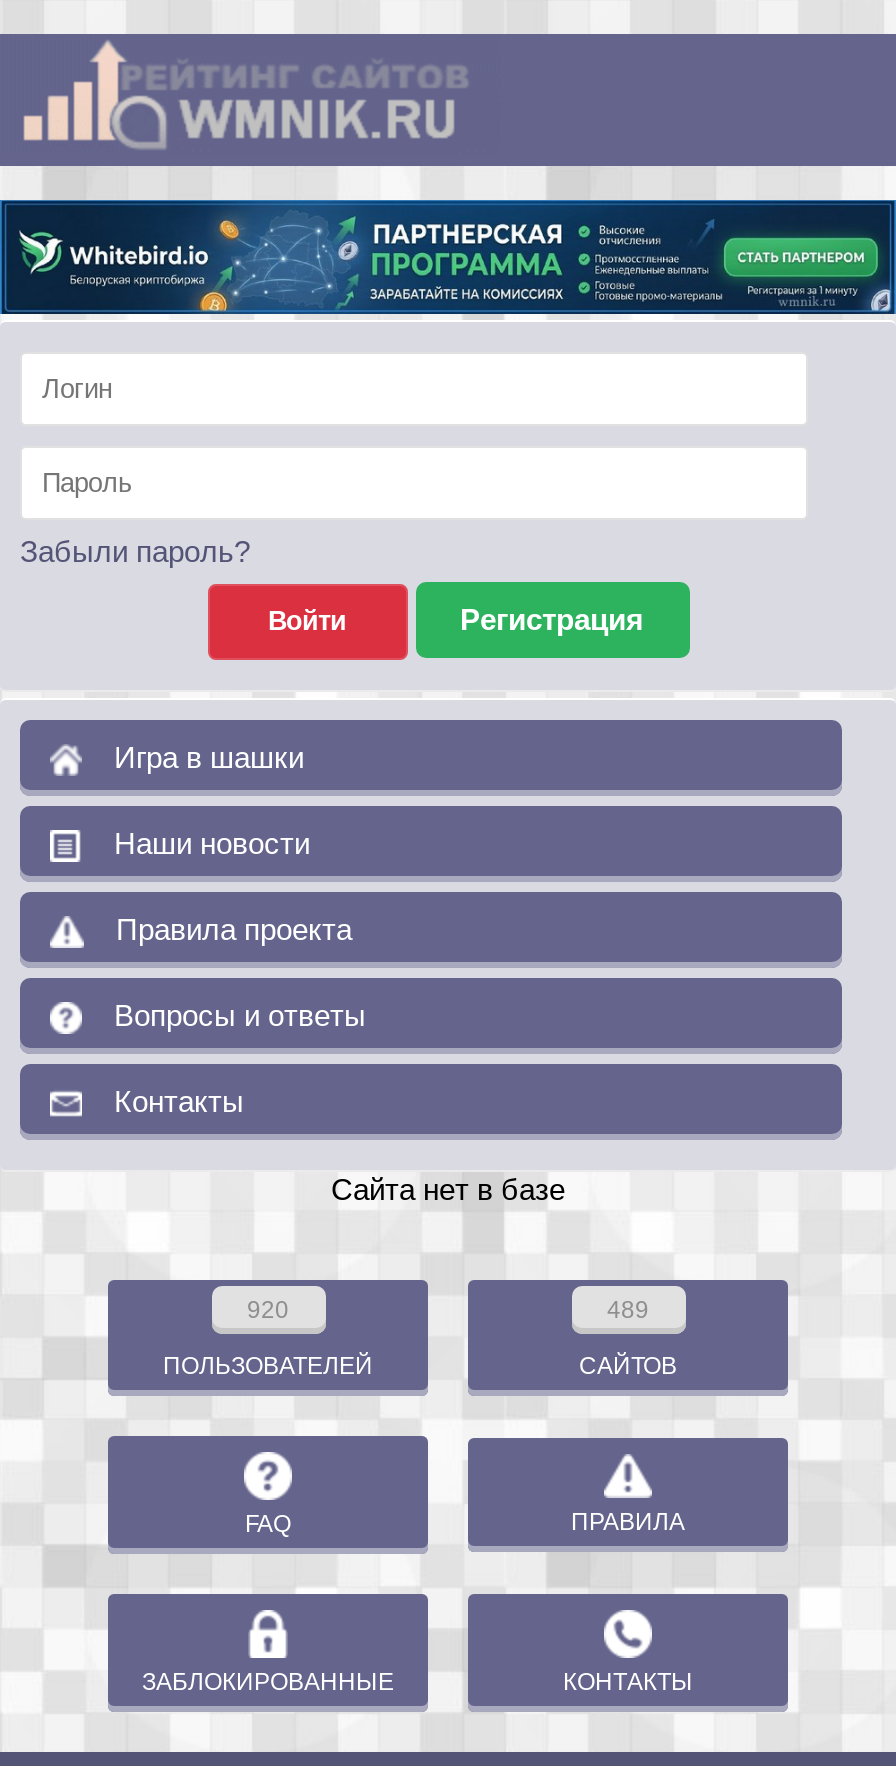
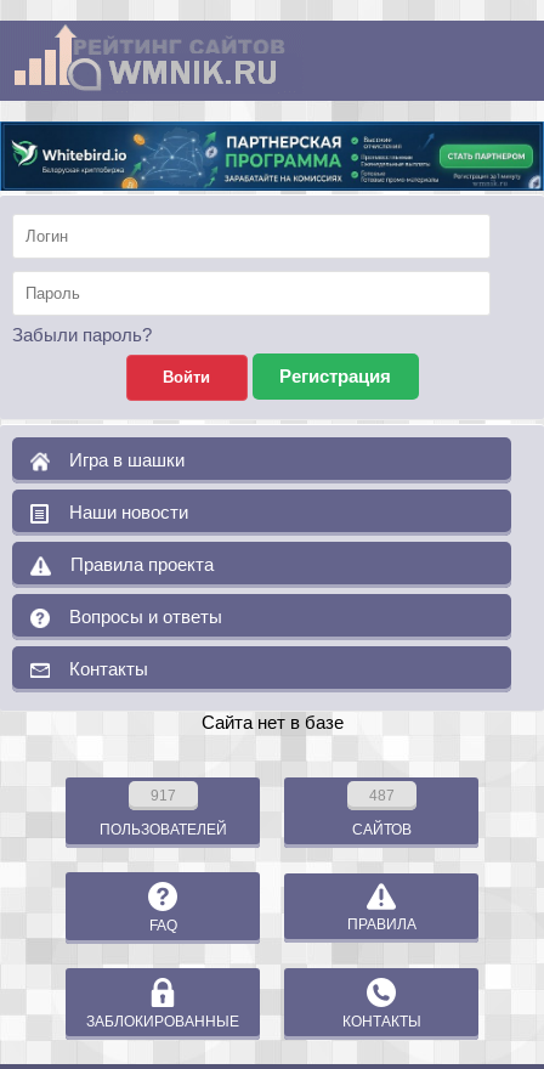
[247,1296,289,1324] 920 -> [150,787,175,804] 917
[607,1296,649,1324] 489 -> [369,787,394,804] 487

